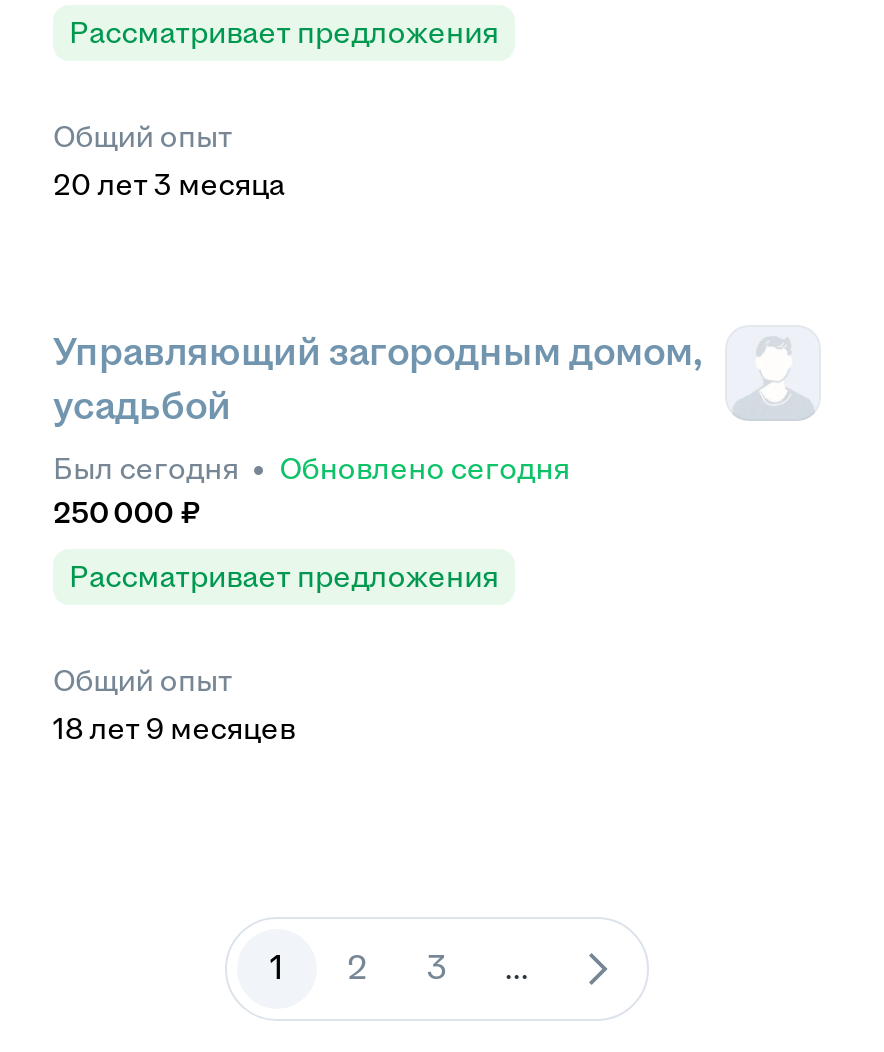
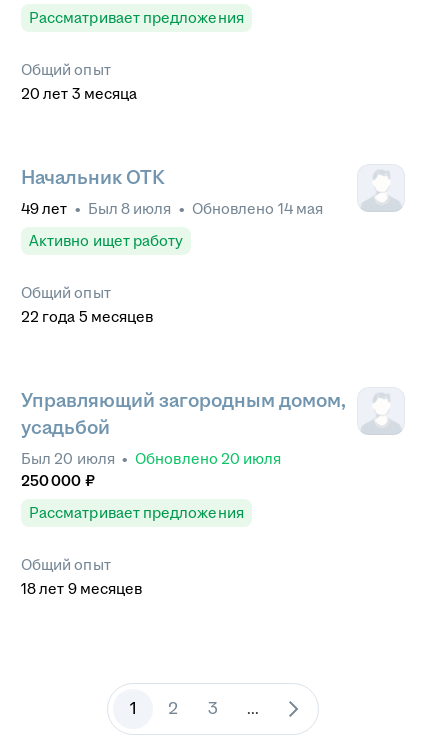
none -> [21,167,323,325] Начальник ОТК | 49 лет • Был 8 июля • Обновлено 14 мая | Активно ищет работу | Общий опыт | 22 года 5 месяцев
[53,451,570,485] Был сегодня • Обновлено сегодня -> [21,450,281,467] Был 20 июля • Обновлено 20 июля

